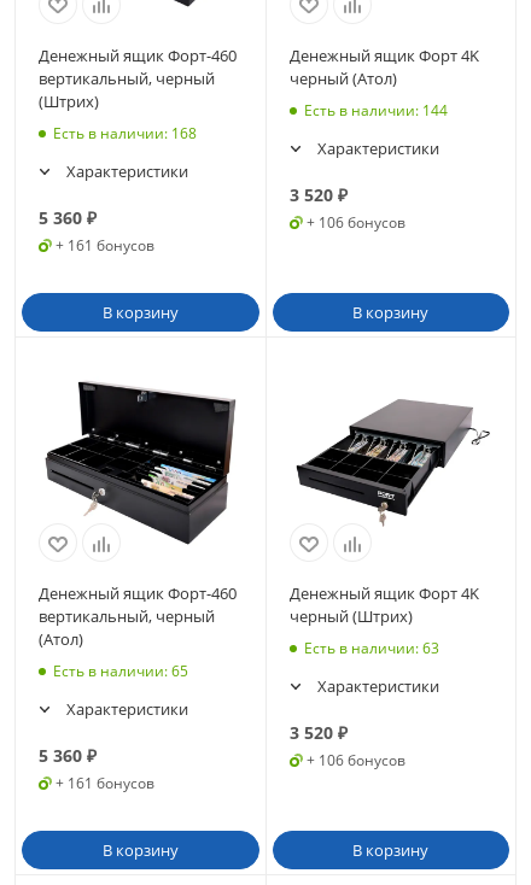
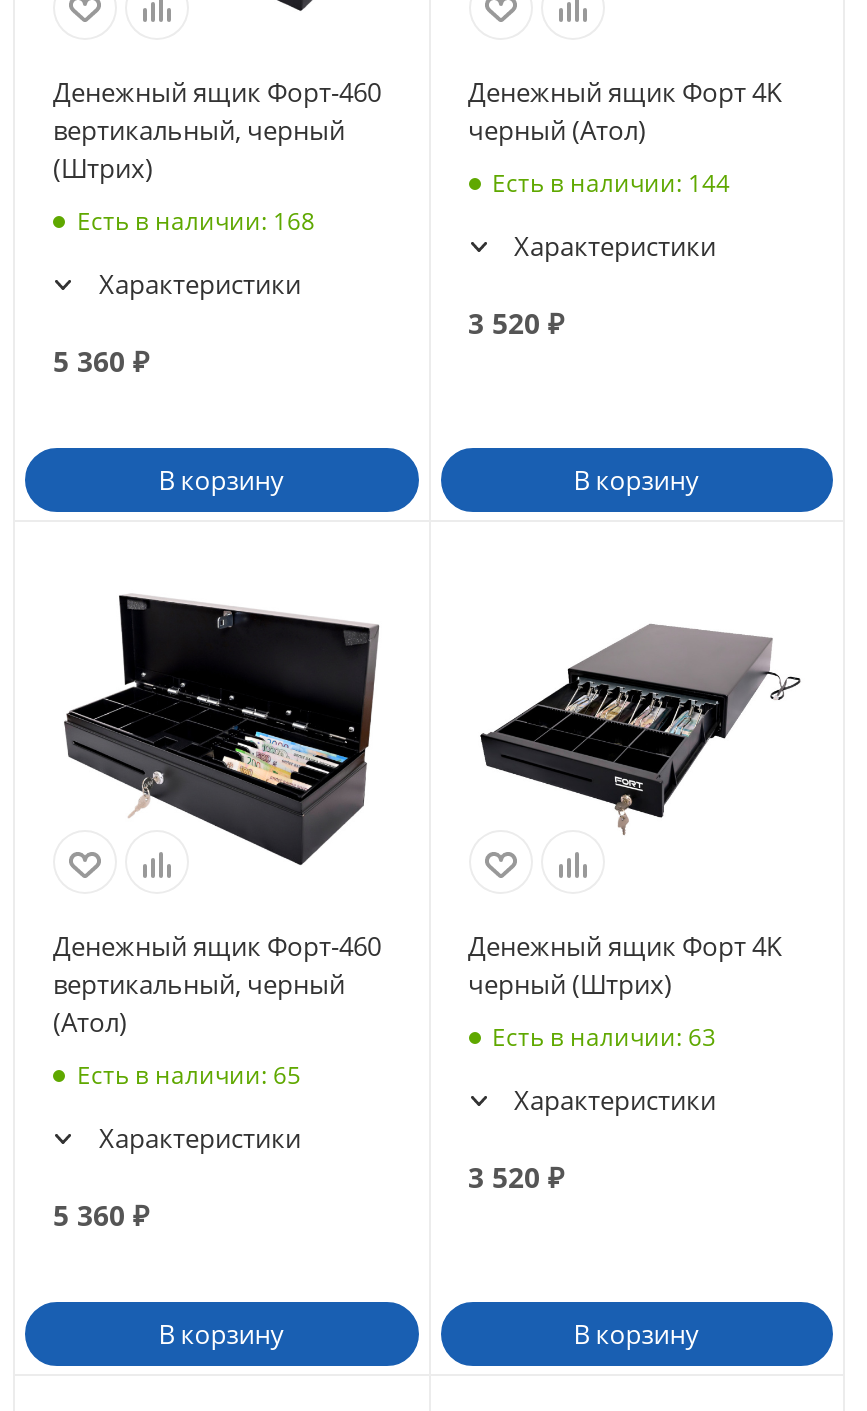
[306,212,405,233] + 106 бонусов -> none
[56,235,154,256] + 161 бонусов -> none
[306,751,405,771] + 106 бонусов -> none
[56,773,154,794] + 161 бонусов -> none

